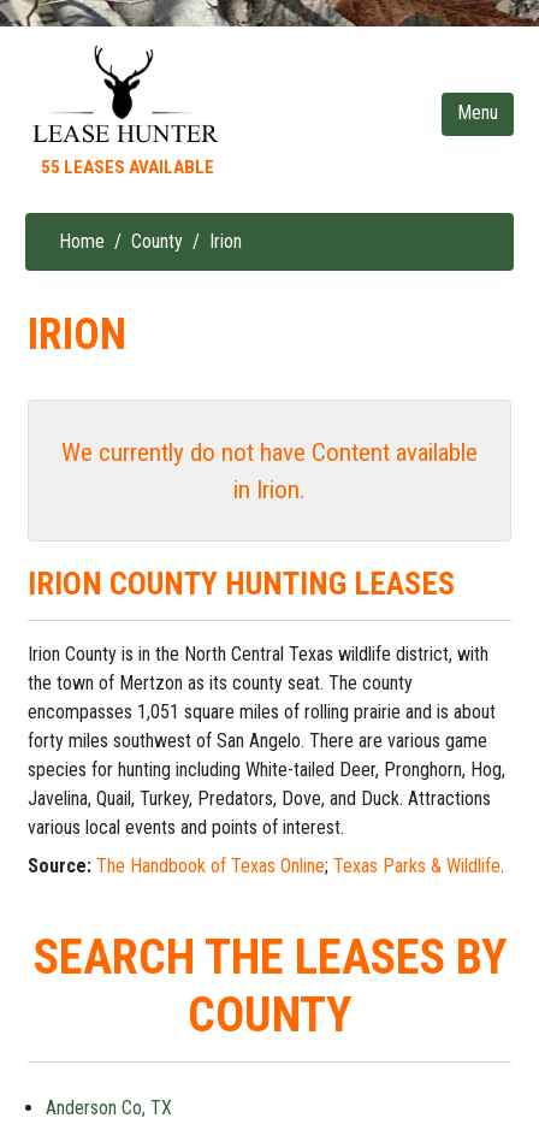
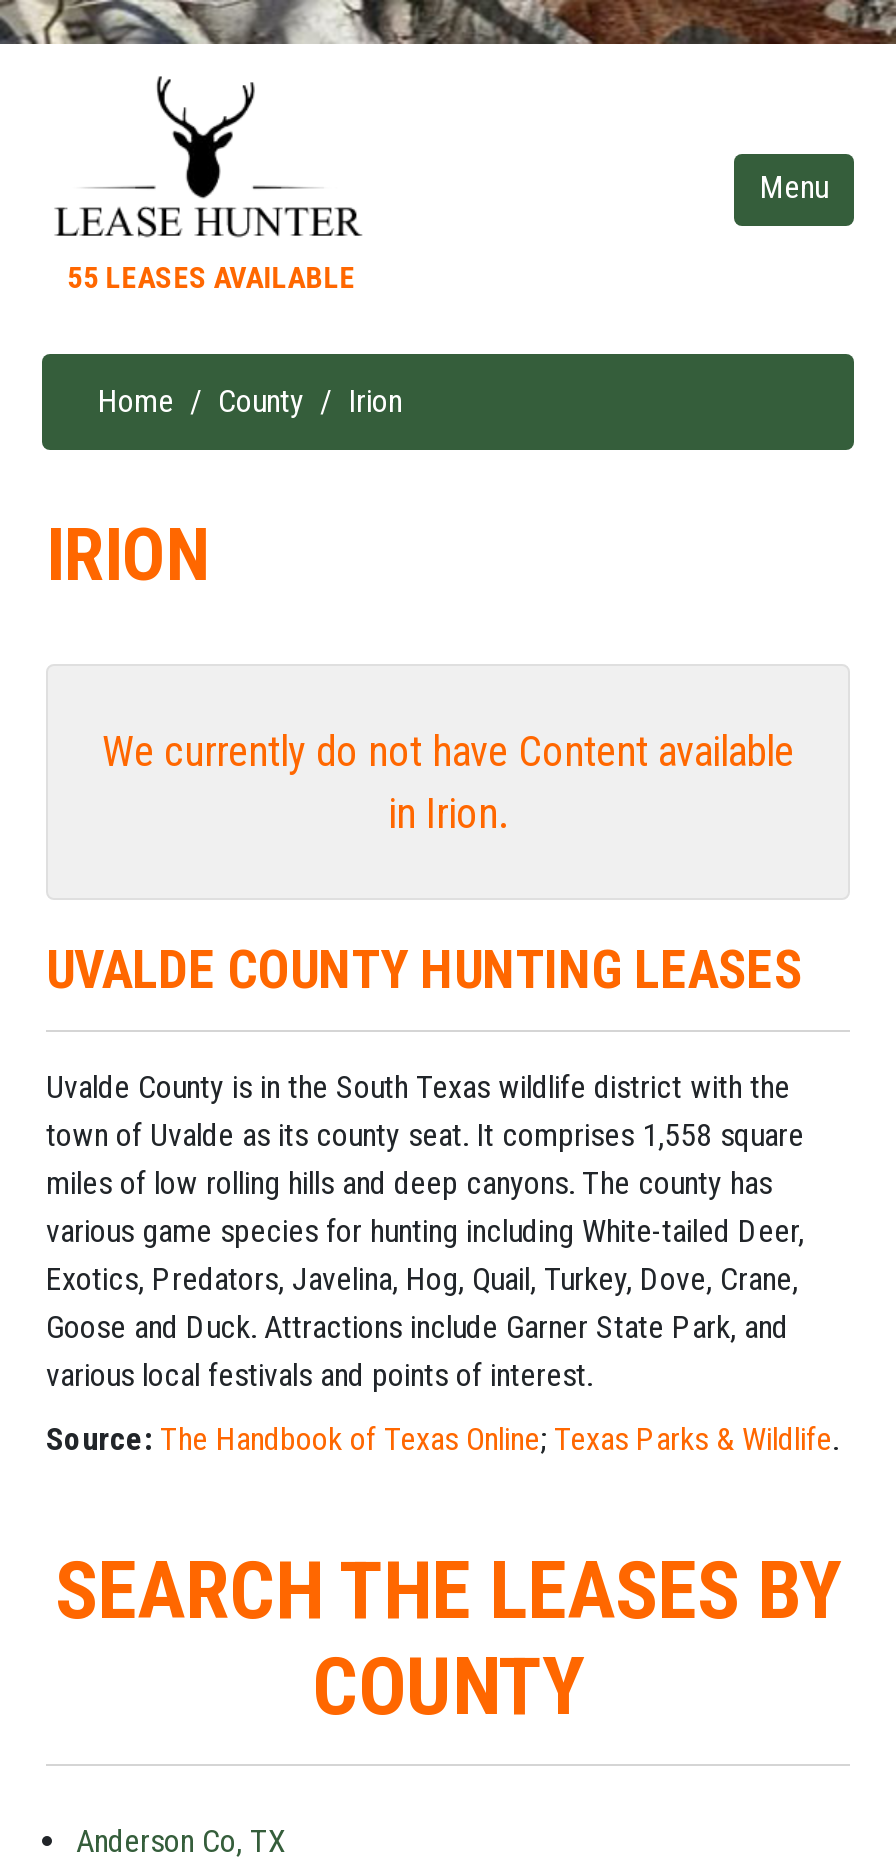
[28,566,455,602] IRION COUNTY HUNTING LEASES -> [46,940,802,1000] UVALDE COUNTY HUNTING LEASES
[28,643,505,839] Irion County is in the North Central Texas wildlife district, with | the town of Mertzon as its county seat. The county | encompasses 1,051 square miles of rolling prairie and is about | forty miles southwest of San Angelo. There are various game | species for hunting including White-tailed Deer, Pronghorn, Hog, | Javelina, Quail, Turkey, Predators, Dove, and Duck. Attractions | various local events and points of interest. -> [46,1068,804,1394] Uvalde County is in the South Texas wildlife district with the | town of Uvalde as its county seat. It comprises 1,558 square | miles of low rolling hills and deep canyons. The county has | various game species for hunting including White-tailed Deer, | Exotics, Predators, Javelina, Hog, Quail, Turkey, Dove, Crane, | Goose and Duck. Attractions include Garner State Park, and | various local festivals and points of interest.

